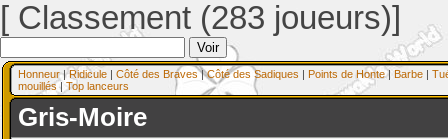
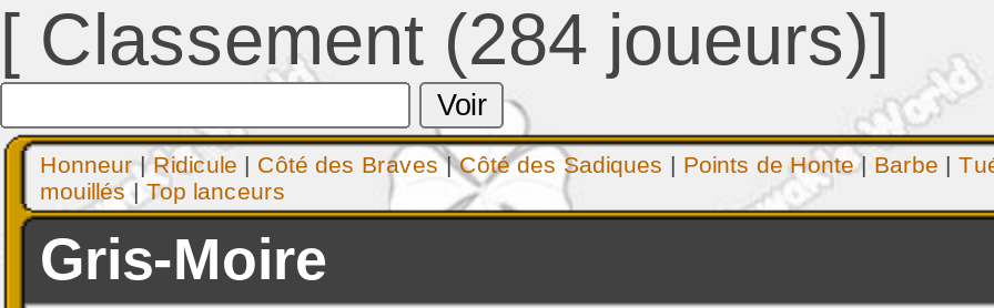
[0,0,401,36] [ Classement (283 joueurs)] -> [0,0,890,80] [ Classement (284 joueurs)]

